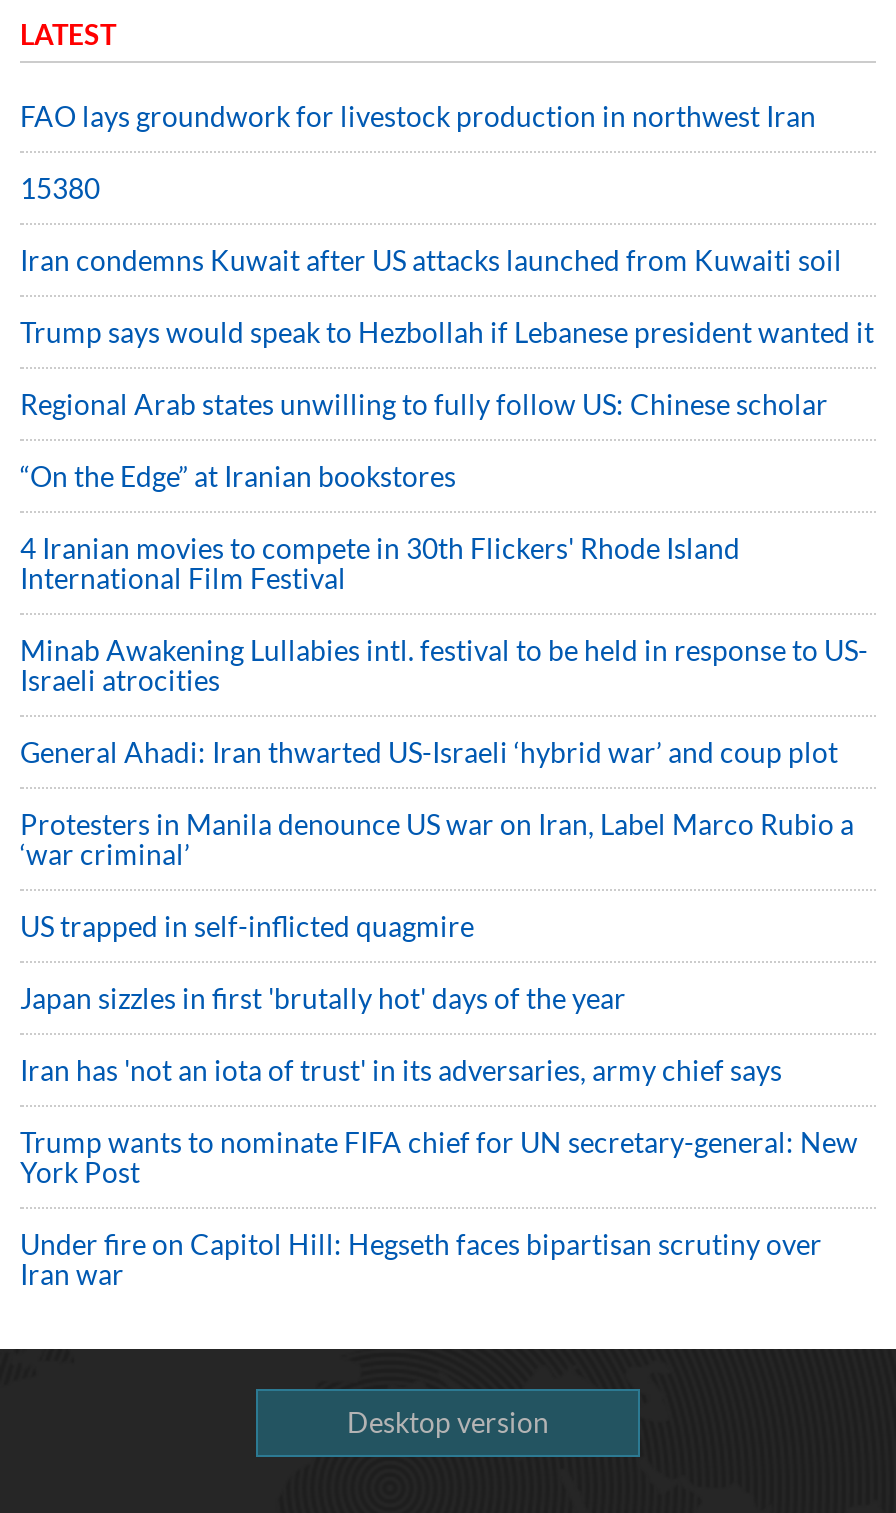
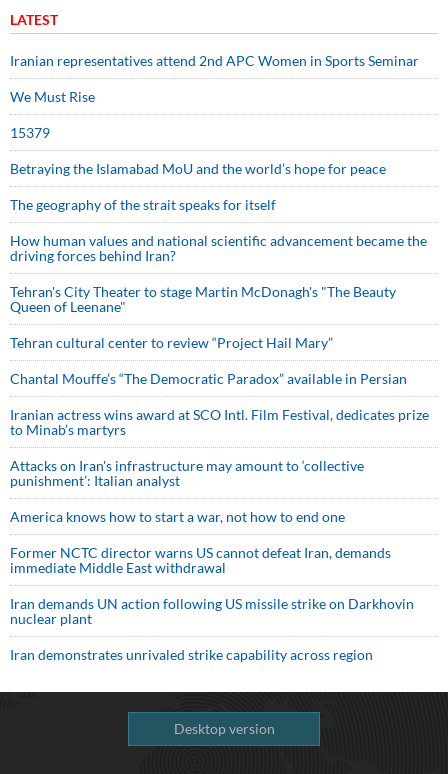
[20,99,816,133] FAO lays groundwork for livestock production in northwest Iran -> [10,52,419,69] Iranian representatives attend 2nd APC Women in Sports Seminar
[20,171,100,205] 15380 -> [10,88,95,105] We Must Rise
[20,243,842,277] Iran condemns Kuwait after US attacks launched from Kuwaiti soil -> [10,124,50,141] 15379
[20,315,874,349] Trump says would speak to Hezbollah if Lebanese president wanted it -> [10,160,386,177] Betraying the Islamabad MoU and the world’s hope for peace
[20,387,828,421] Regional Arab states unwilling to fully follow US: Chinese scholar -> [10,196,276,213] The geography of the strait speaks for itself
[20,459,456,493] “On the Edge” at Iranian bookstores -> [10,232,427,264] How human values and national scientific advancement became the | driving forces behind Iran?
[20,531,740,595] 4 Iranian movies to compete in 30th Flickers' Rhode Island | International Film Festival -> [10,283,396,315] Tehran's City Theater to stage Martin McDonagh's "The Beauty | Queen of Leenane"
[20,633,868,697] Minab Awakening Lullabies intl. festival to be held in response to US- | Israeli atrocities -> [10,334,333,351] Tehran cultural center to review “Project Hail Mary”
[20,735,838,769] General Ahadi: Iran thwarted US-Israeli ‘hybrid war’ and coup plot -> [10,370,407,387] Chantal Mouffe’s “The Democratic Paradox” available in Persian
[20,807,854,871] Protesters in Manila denounce US war on Iran, Label Marco Rubio a | ‘war criminal’ -> [10,406,429,438] Iranian actress wins award at SCO Intl. Film Festival, dedicates prize | to Minab’s martyrs
[20,909,480,943] US trapped in self-inflicted quagmire -> [10,457,364,489] Attacks on Iran's infrastructure may amount to ‘collective | punishment’: Italian analyst
[20,981,626,1015] Japan sizzles in first 'brutally hot' days of the year -> [10,508,345,525] America knows how to start a war, not how to end one
[20,1053,788,1087] Iran has 'not an iota of trust' in its adversaries, army chief says -> [10,544,391,576] Former NCTC director warns US cannot defeat Iran, demands | immediate Middle East withdrawal
[20,1125,858,1189] Trump wants to nominate FIFA chief for UN secretary-general: New | York Post -> [10,595,414,627] Iran demands UN action following US missile strike on Darkhovin | nuclear plant
[20,1227,822,1291] Under fire on Capitol Hill: Hegseth faces bipartisan scrutiny over | Iran war -> [10,646,373,663] Iran demonstrates unrivaled strike capability across region

